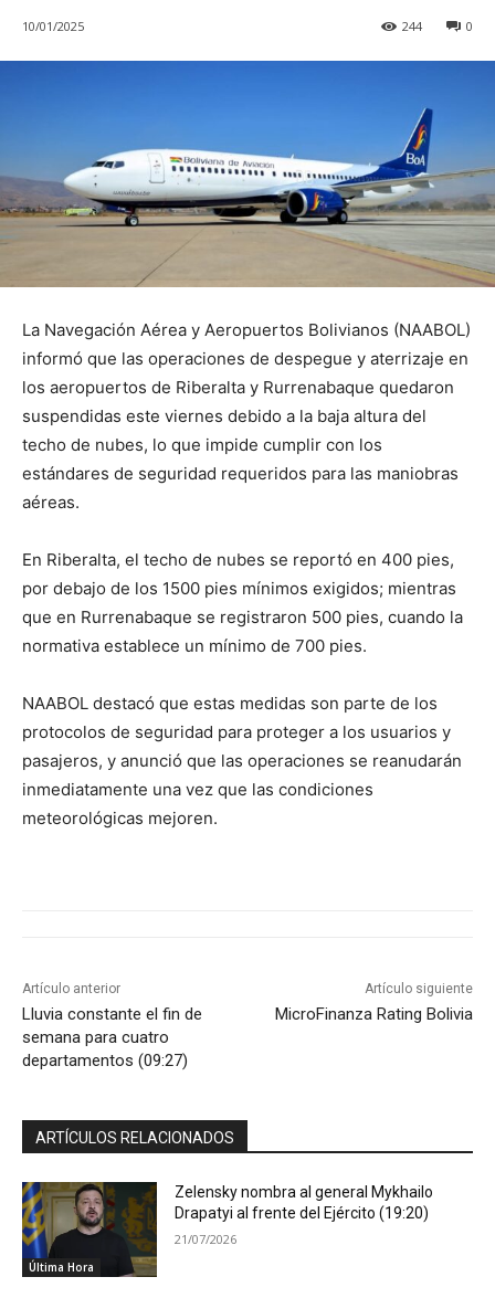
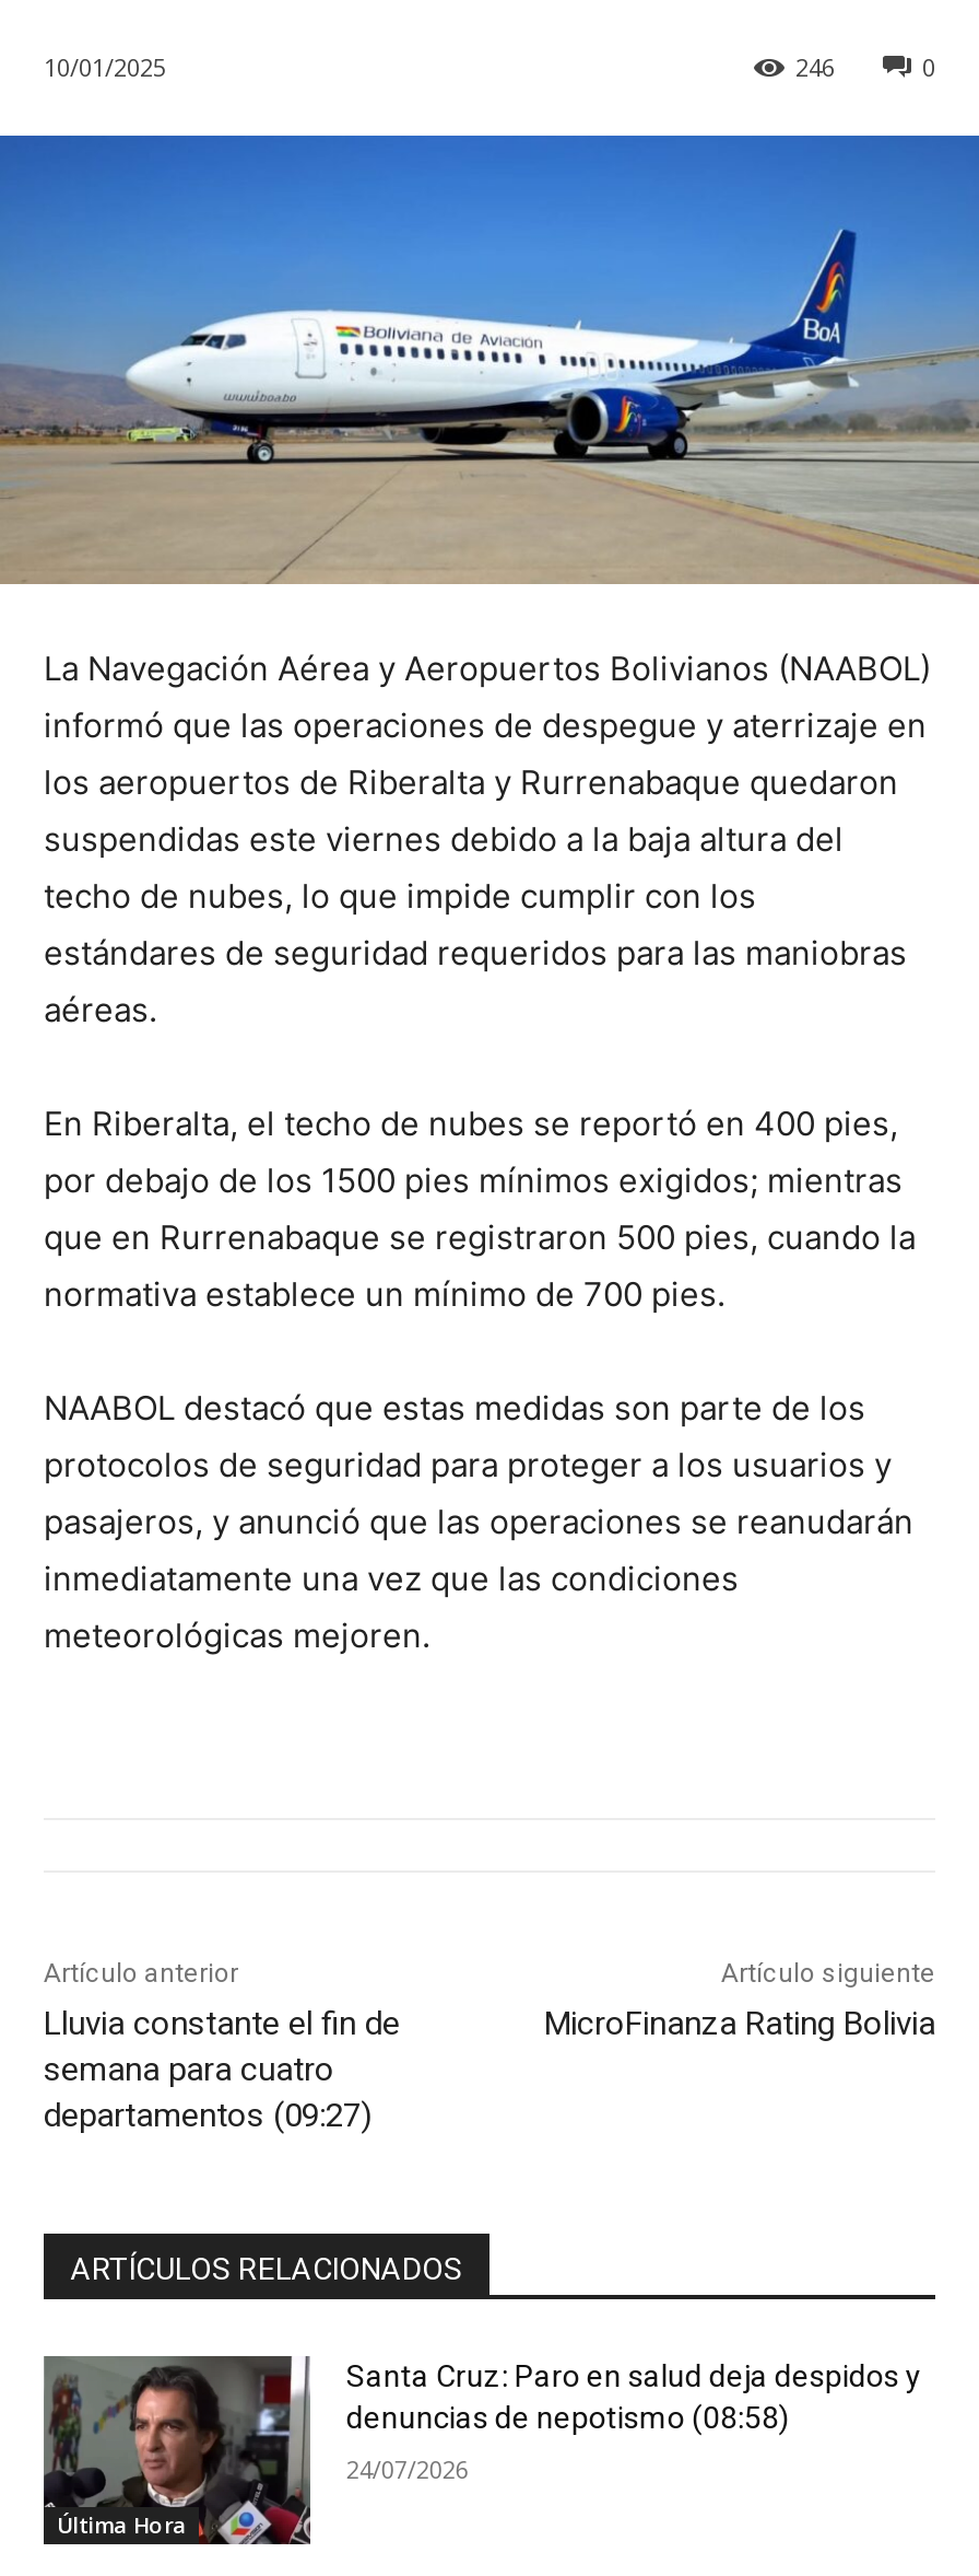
[402,18,422,34] 244 -> [795,51,835,83] 246
[21,1181,434,1277] [image] | Zelensky nombra al general Mykhailo | Drapatyi al frente del Ejército (19:20) -> [42,2356,921,2544] [image] | Santa Cruz: Paro en salud deja despidos y | denuncias de nepotismo (08:58)
[175,1231,237,1248] 21/07/2026 -> [346,2453,469,2486] 24/07/2026

